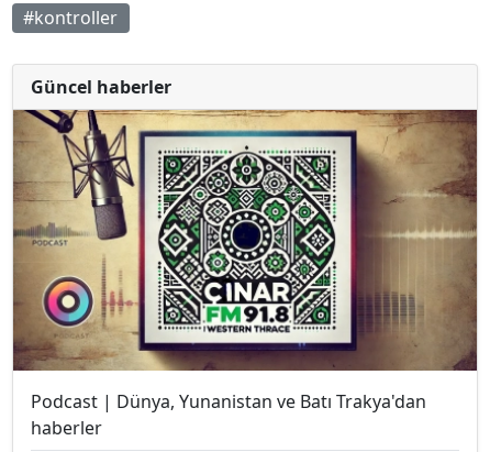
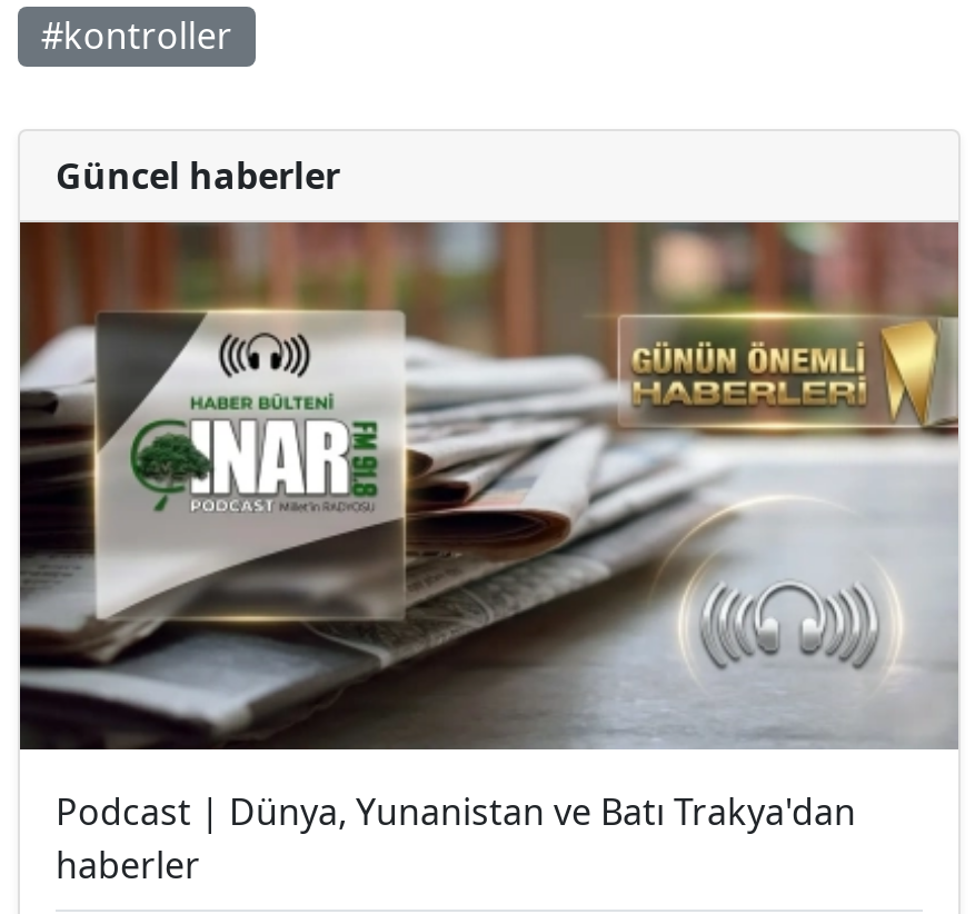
[12,109,478,372] [image] -> [18,220,958,752] [image]

